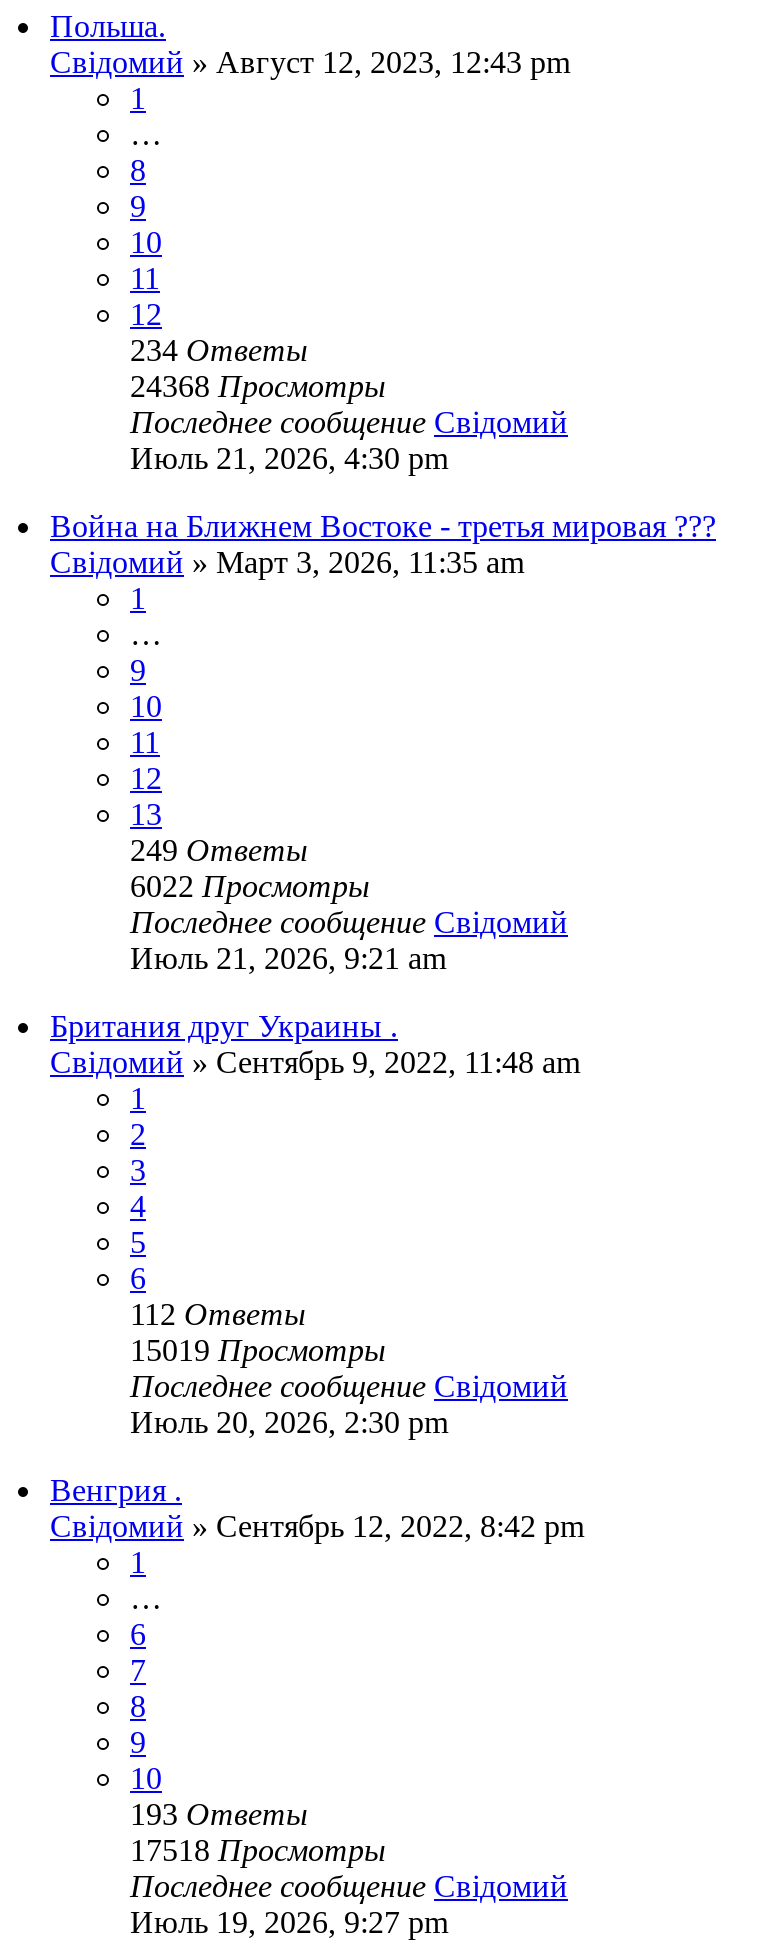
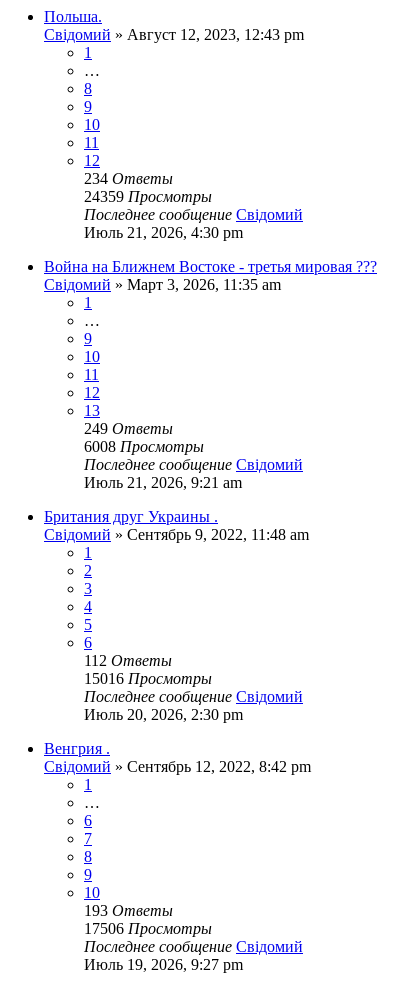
[130,370,386,404] 24368 Просмотры -> [84,188,212,205] 24359 Просмотры
[130,870,370,904] 6022 Просмотры -> [84,438,204,455] 6008 Просмотры
[130,1334,386,1368] 15019 Просмотры -> [84,670,212,687] 15016 Просмотры
[130,1834,386,1868] 17518 Просмотры -> [84,920,212,937] 17506 Просмотры

